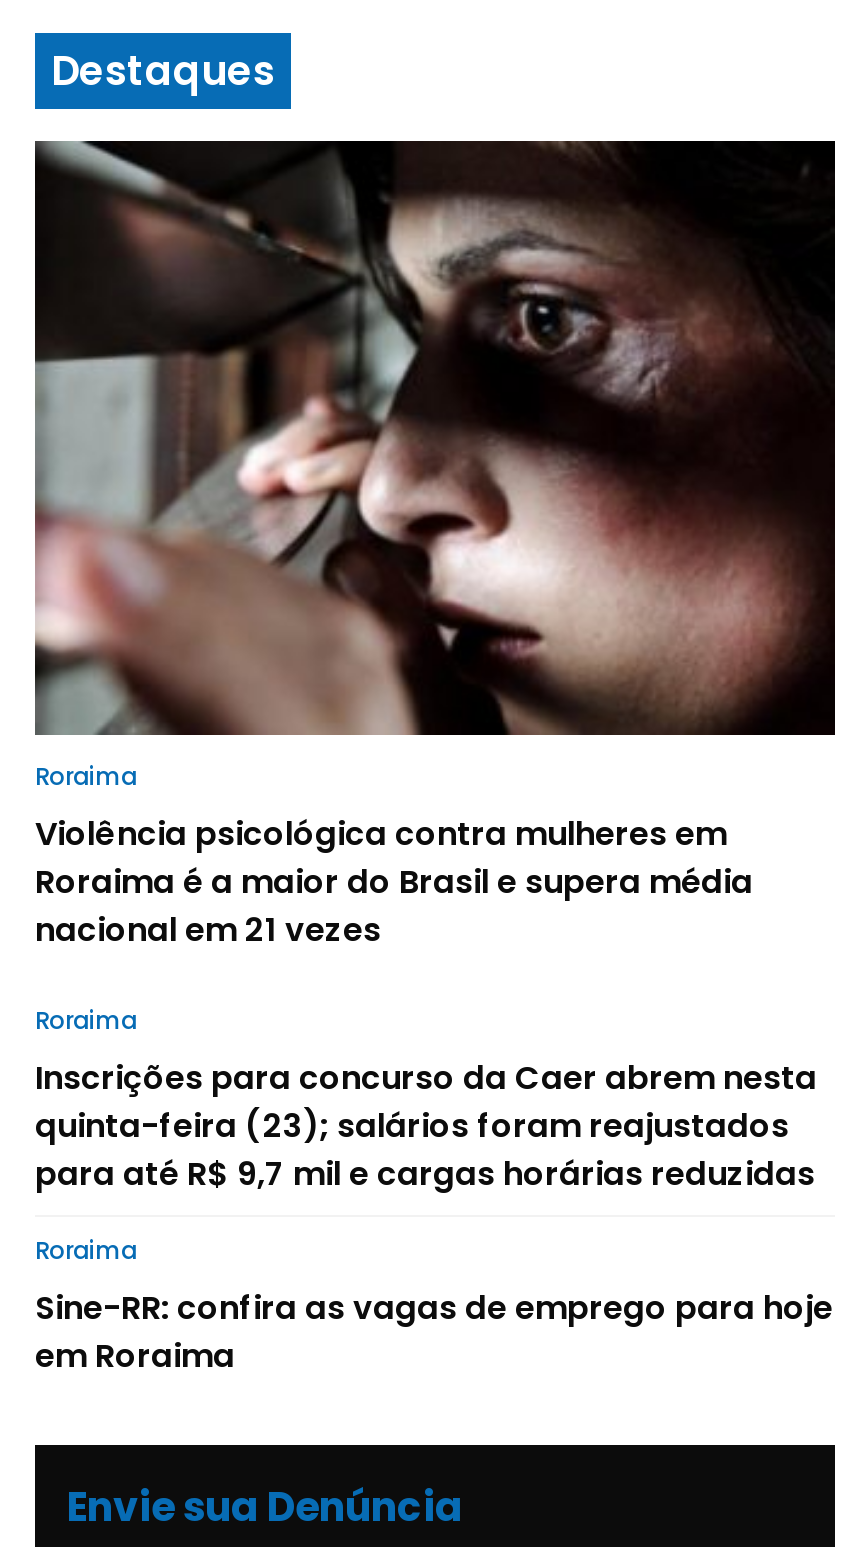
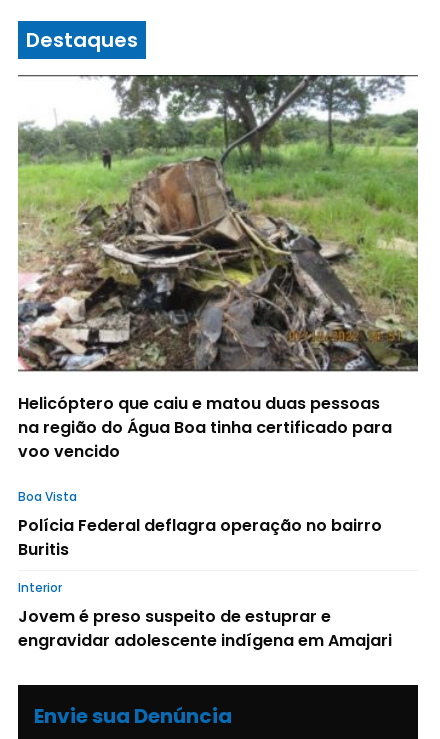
[33,141,837,953] [image] | Roraima | Violência psicológica contra mulheres em | Roraima é a maior do Brasil e supera média | nacional em 21 vezes -> [17,74,419,463] [image] | Helicóptero que caiu e matou duas pessoas | na região do Água Boa tinha certificado para | voo vencido
[35,1003,817,1197] Roraima | Inscrições para concurso da Caer abrem nesta | quinta-feira (23); salários foram reajustados | para até R$ 9,7 mil e cargas horárias reduzidas -> [18,488,382,561] Boa Vista | Polícia Federal deflagra operação no bairro | Buritis
[35,1233,833,1379] Roraima | Sine-RR: confira as vagas de emprego para hoje | em Roraima -> [18,579,392,652] Interior | Jovem é preso suspeito de estuprar e | engravidar adolescente indígena em Amajari

